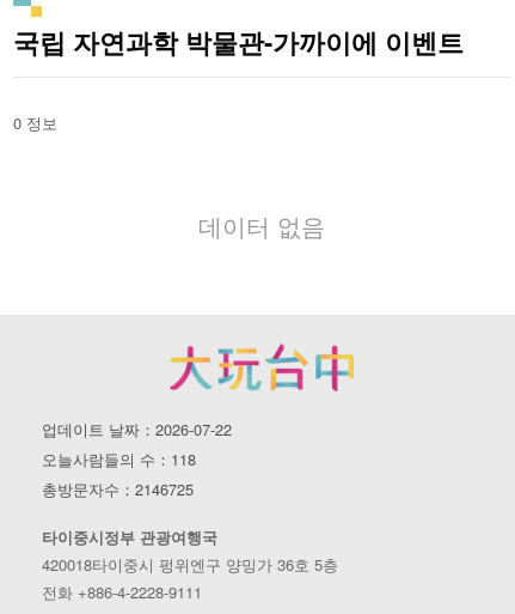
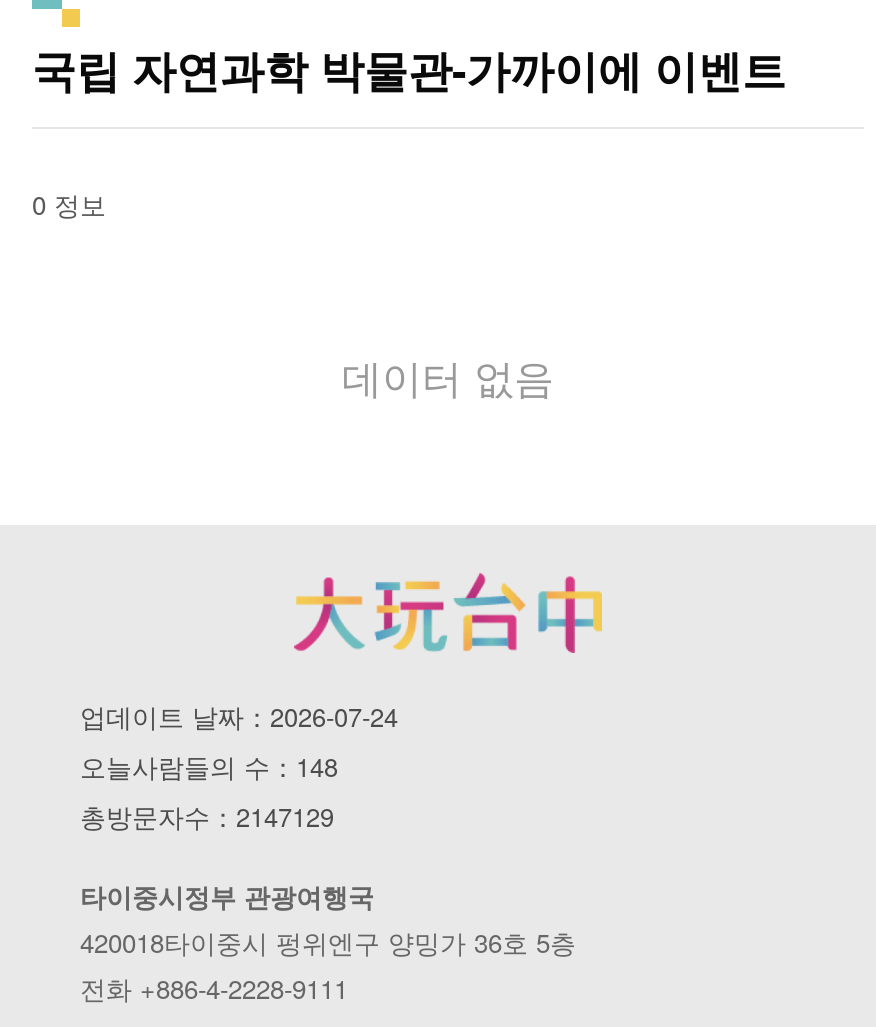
[42,418,232,441] 업데이트 날짜：2026-07-22 -> [80,697,398,735] 업데이트 날짜：2026-07-24
[42,448,196,470] 오늘사람들의 수：118 -> [80,747,338,785] 오늘사람들의 수：148
[42,478,194,500] 총방문자수：2146725 -> [80,797,334,835] 총방문자수：2147129

